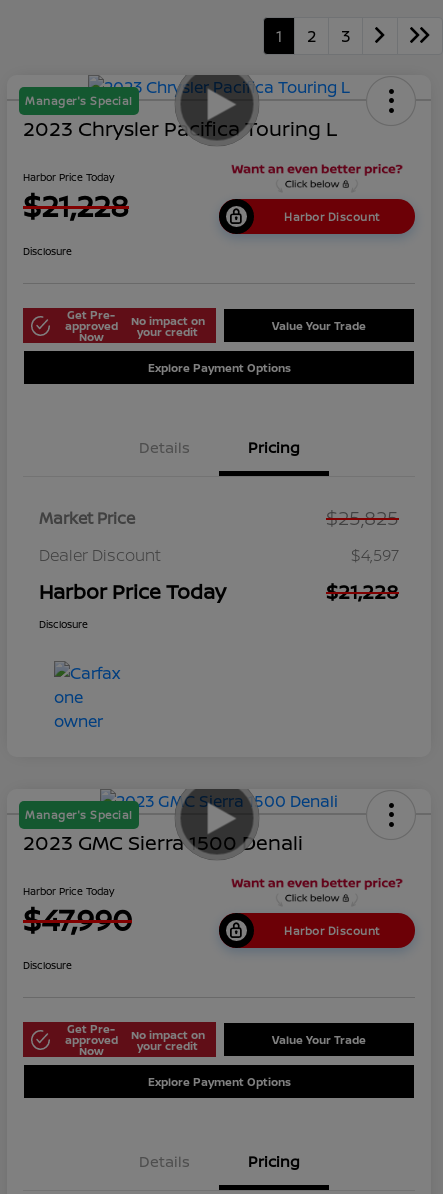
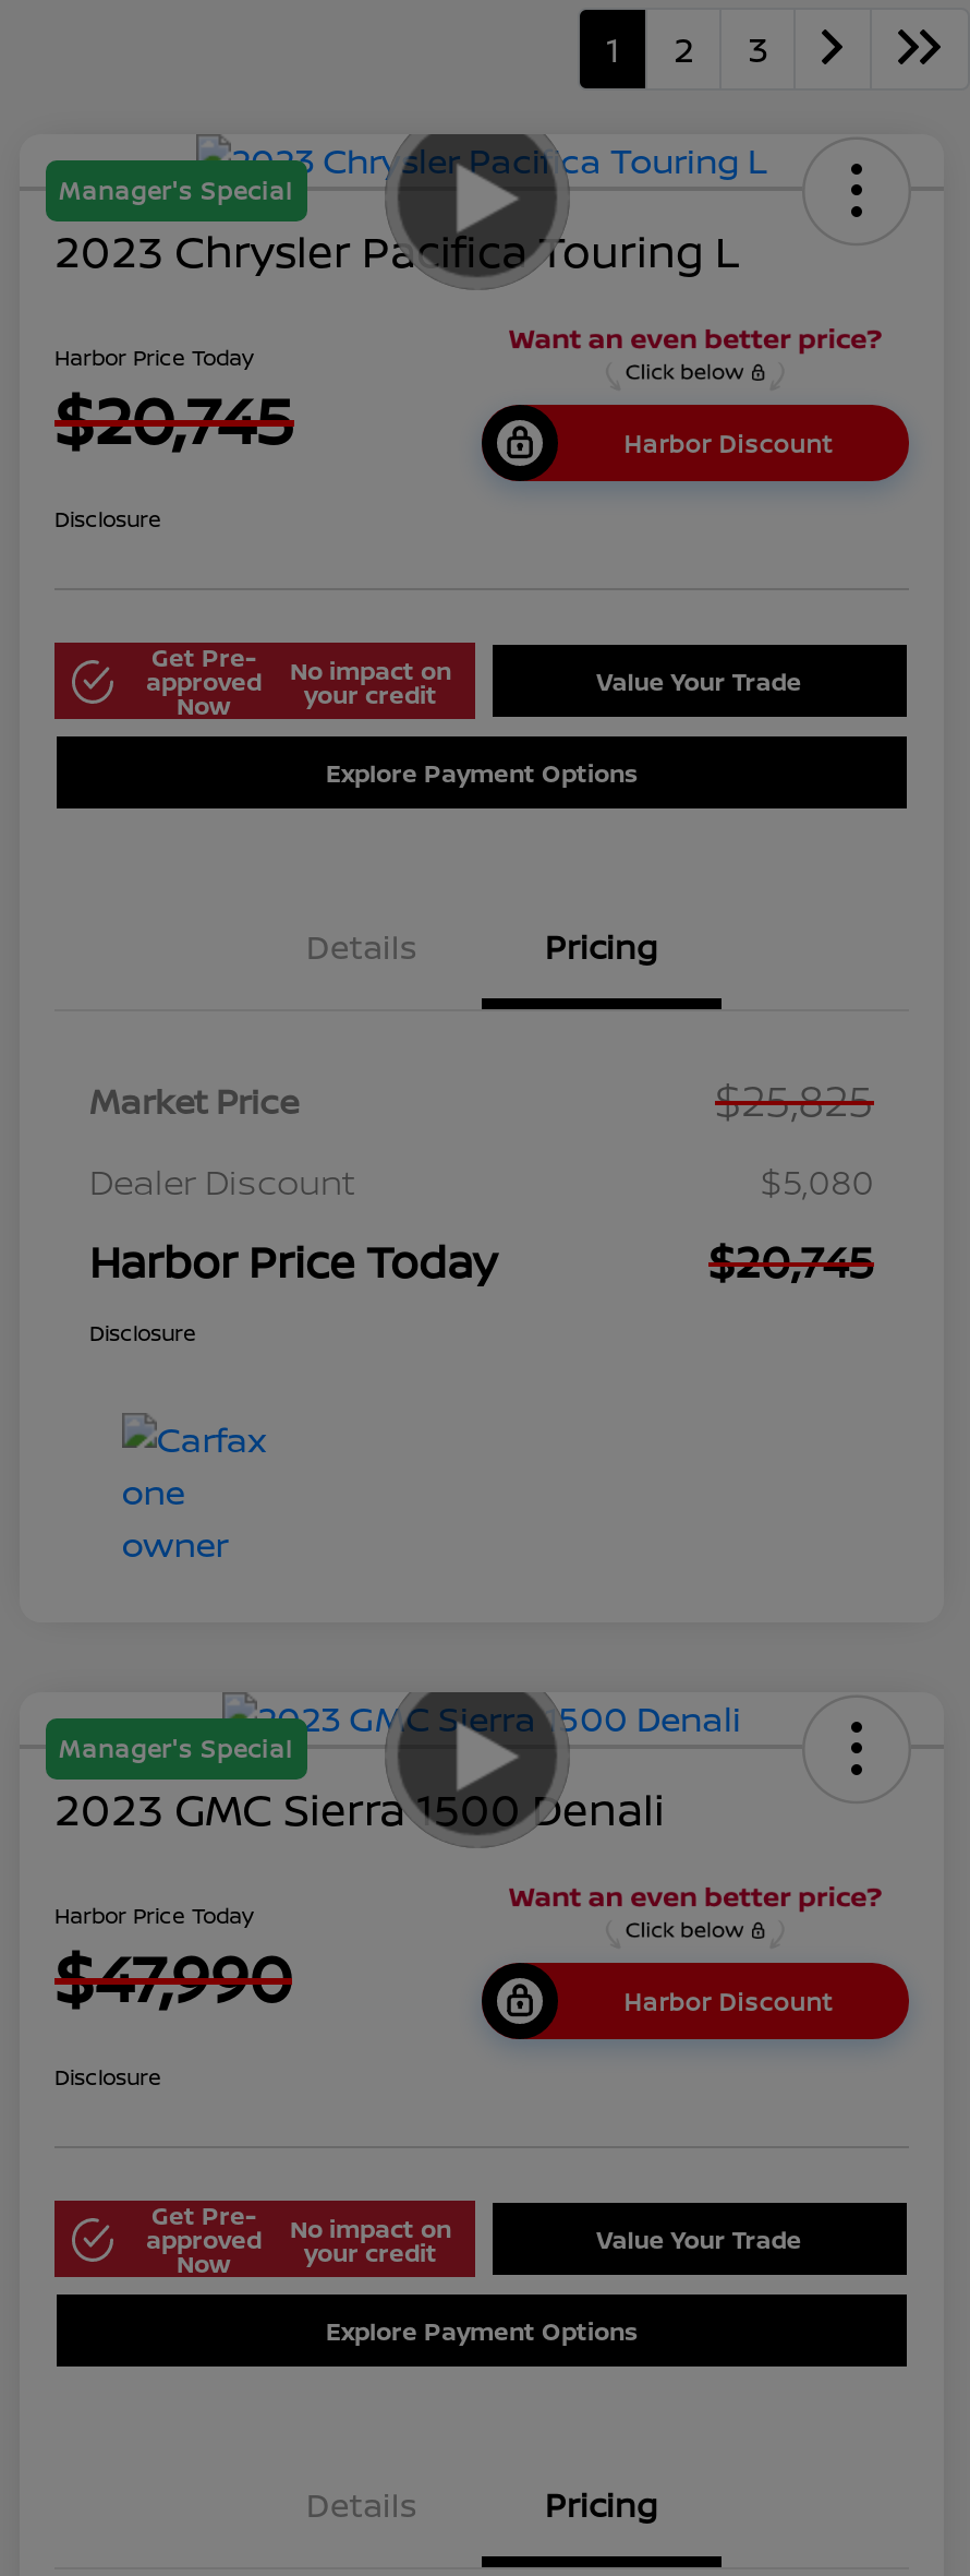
[23,185,129,226] $21,228 -> [54,374,294,463] $20,745
[351,544,399,566] $4,597 -> [761,1158,874,1206] $5,080
[326,578,399,605] $21,228 -> [708,1232,874,1291] $20,745

